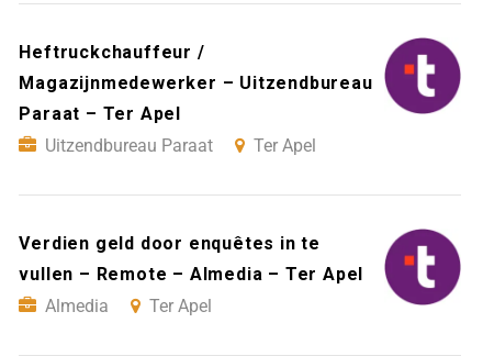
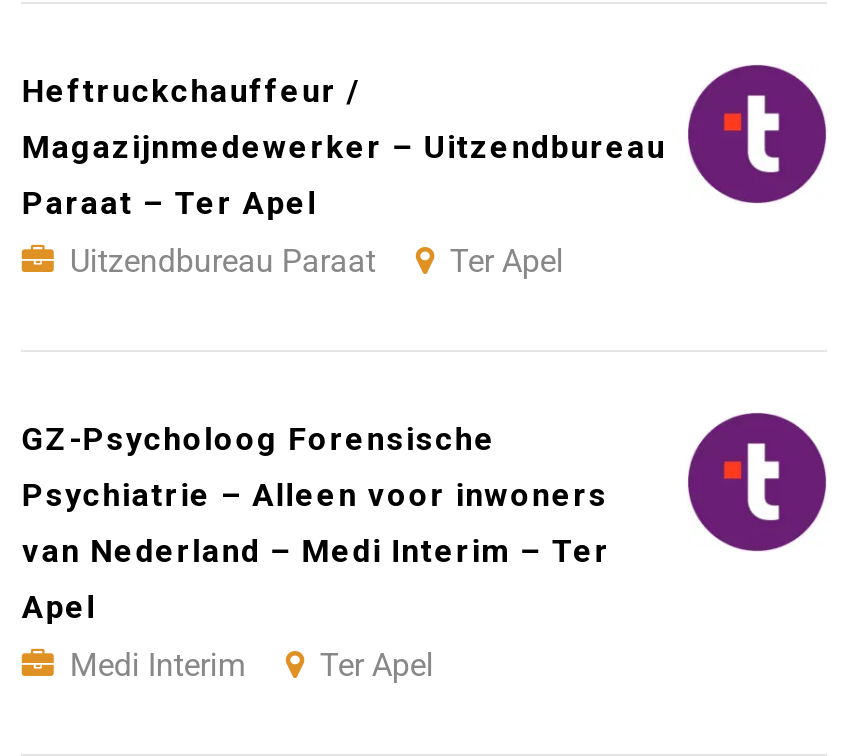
[19,233,364,316] Verdien geld door enquêtes in te | vullen – Remote – Almedia – Ter Apel | Almedia -> [22,420,610,684] GZ-Psycholoog Forensische | Psychiatrie – Alleen voor inwoners | van Nederland – Medi Interim – Ter | Apel | Medi Interim

